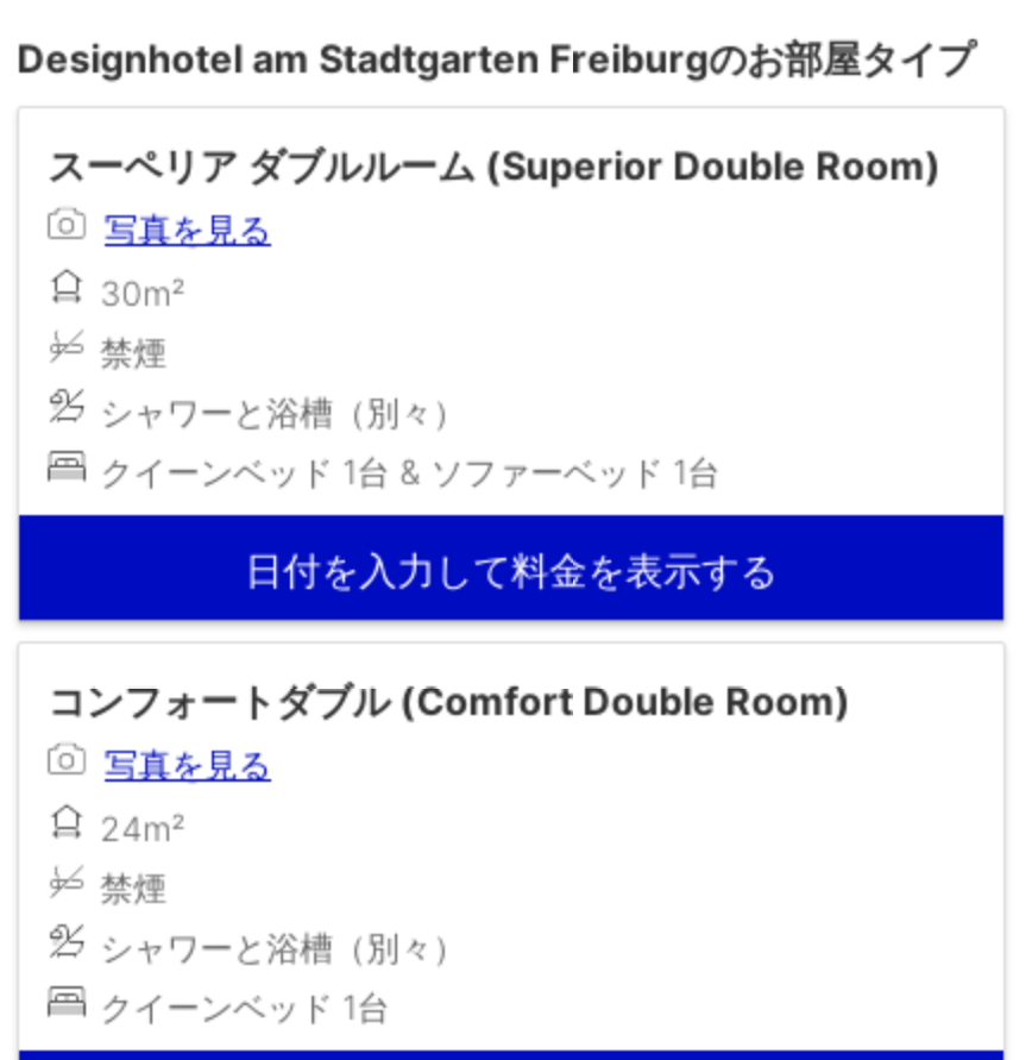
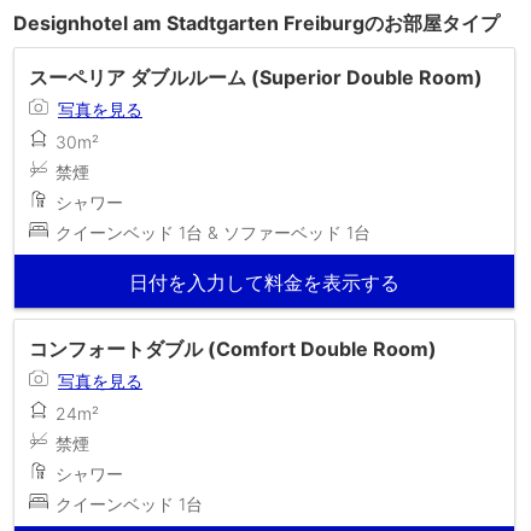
[100,392,466,432] シャワーと浴槽（別々） -> [56,192,123,213] シャワー
[100,927,466,968] シャワーと浴槽（別々） -> [56,464,123,484] シャワー

